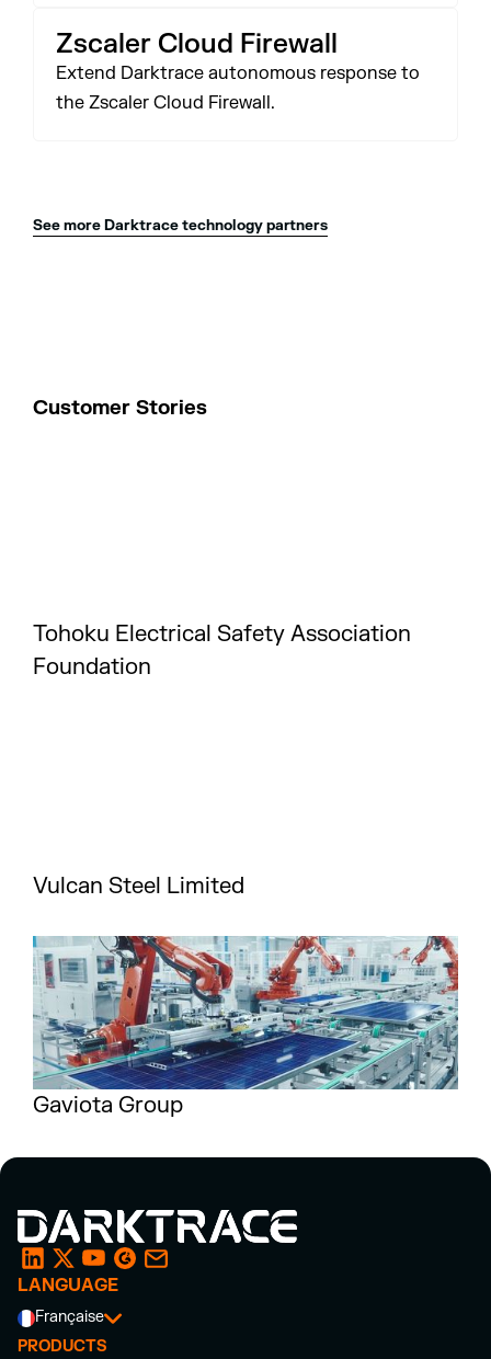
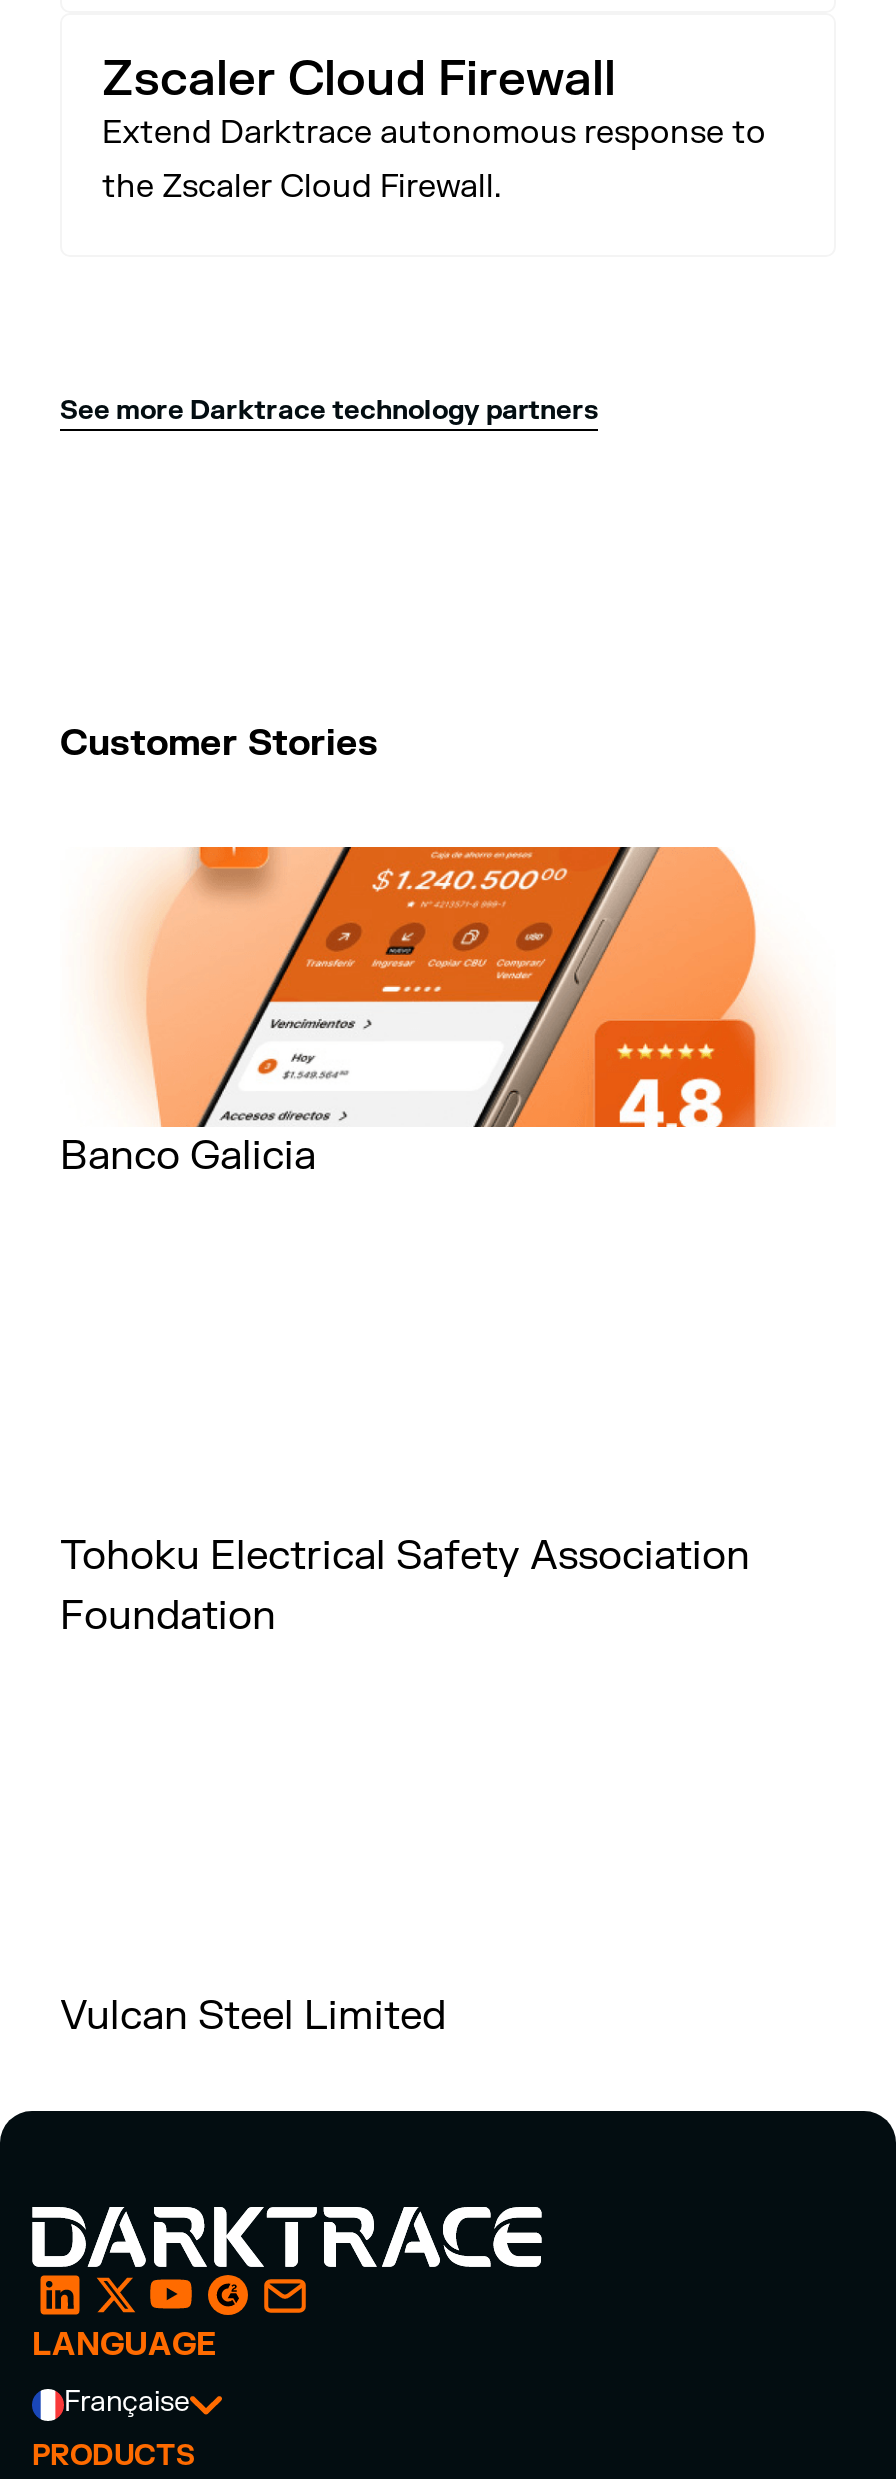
none -> [60,845,798,1181] [image] | Banco Galicia
moved [33,620,411,900] -> [60,1531,750,2041]: Tohoku Electrical Safety Association | Foundation | Vulcan Steel Limited
[32,935,459,1119] [image] | Gaviota Group -> none

